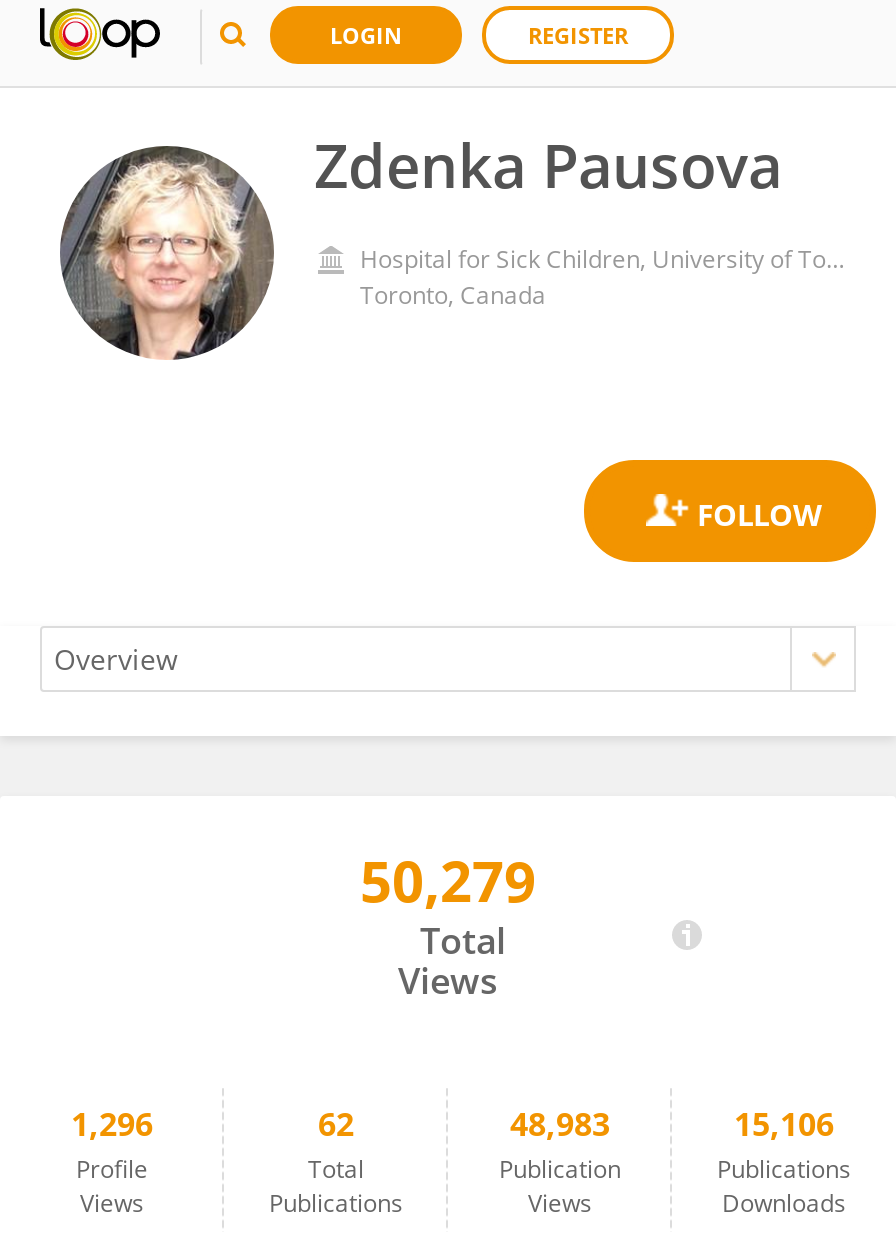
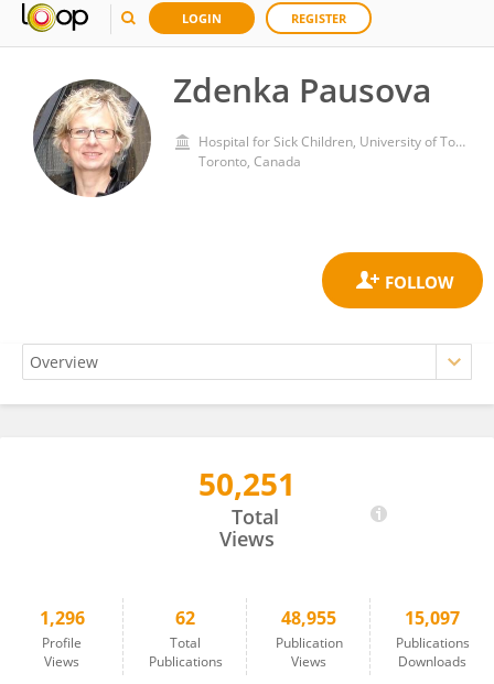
[360,842,536,918] 50,279 -> [198,463,296,504] 50,251
[510,1102,610,1146] 48,983 -> [281,606,336,630] 48,955
[734,1102,834,1146] 15,106 -> [405,606,460,630] 15,097

